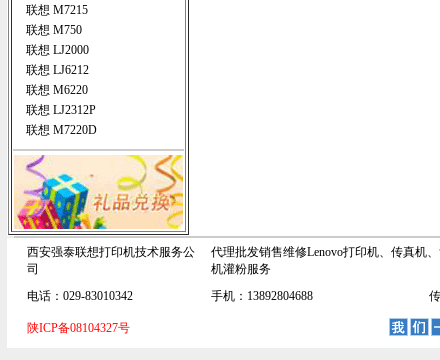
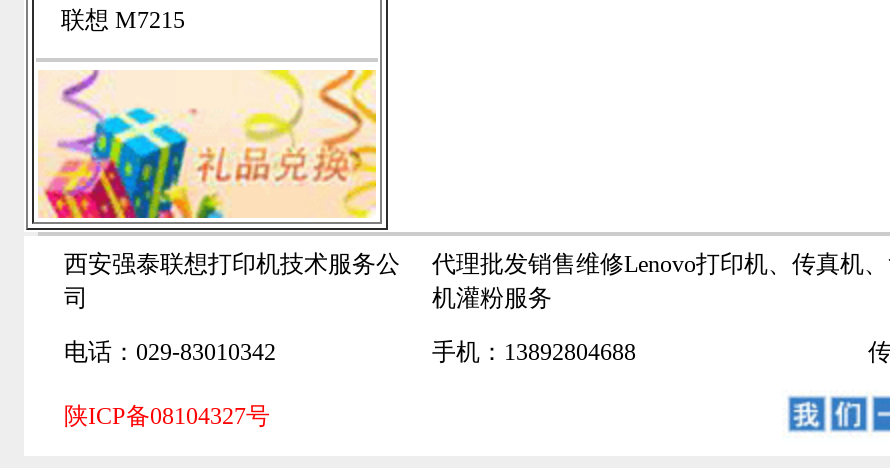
[25,23,96,137] 联想 M750 | 联想 LJ2000 | 联想 LJ6212 | 联想 M6220 | 联想 LJ2312P | 联想 M7220D -> none

